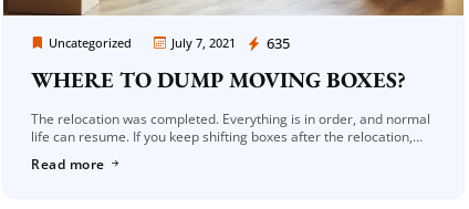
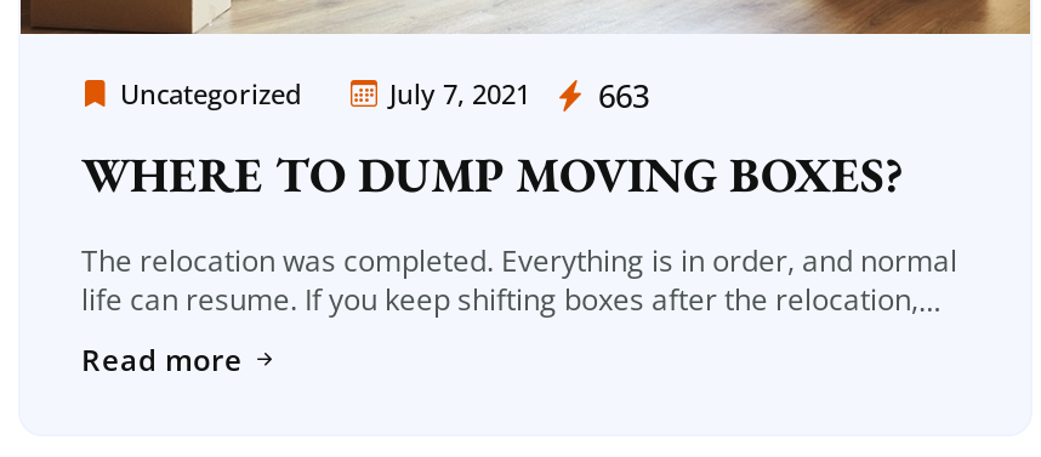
[267,34,290,54] 635 -> [598,74,649,118] 663

